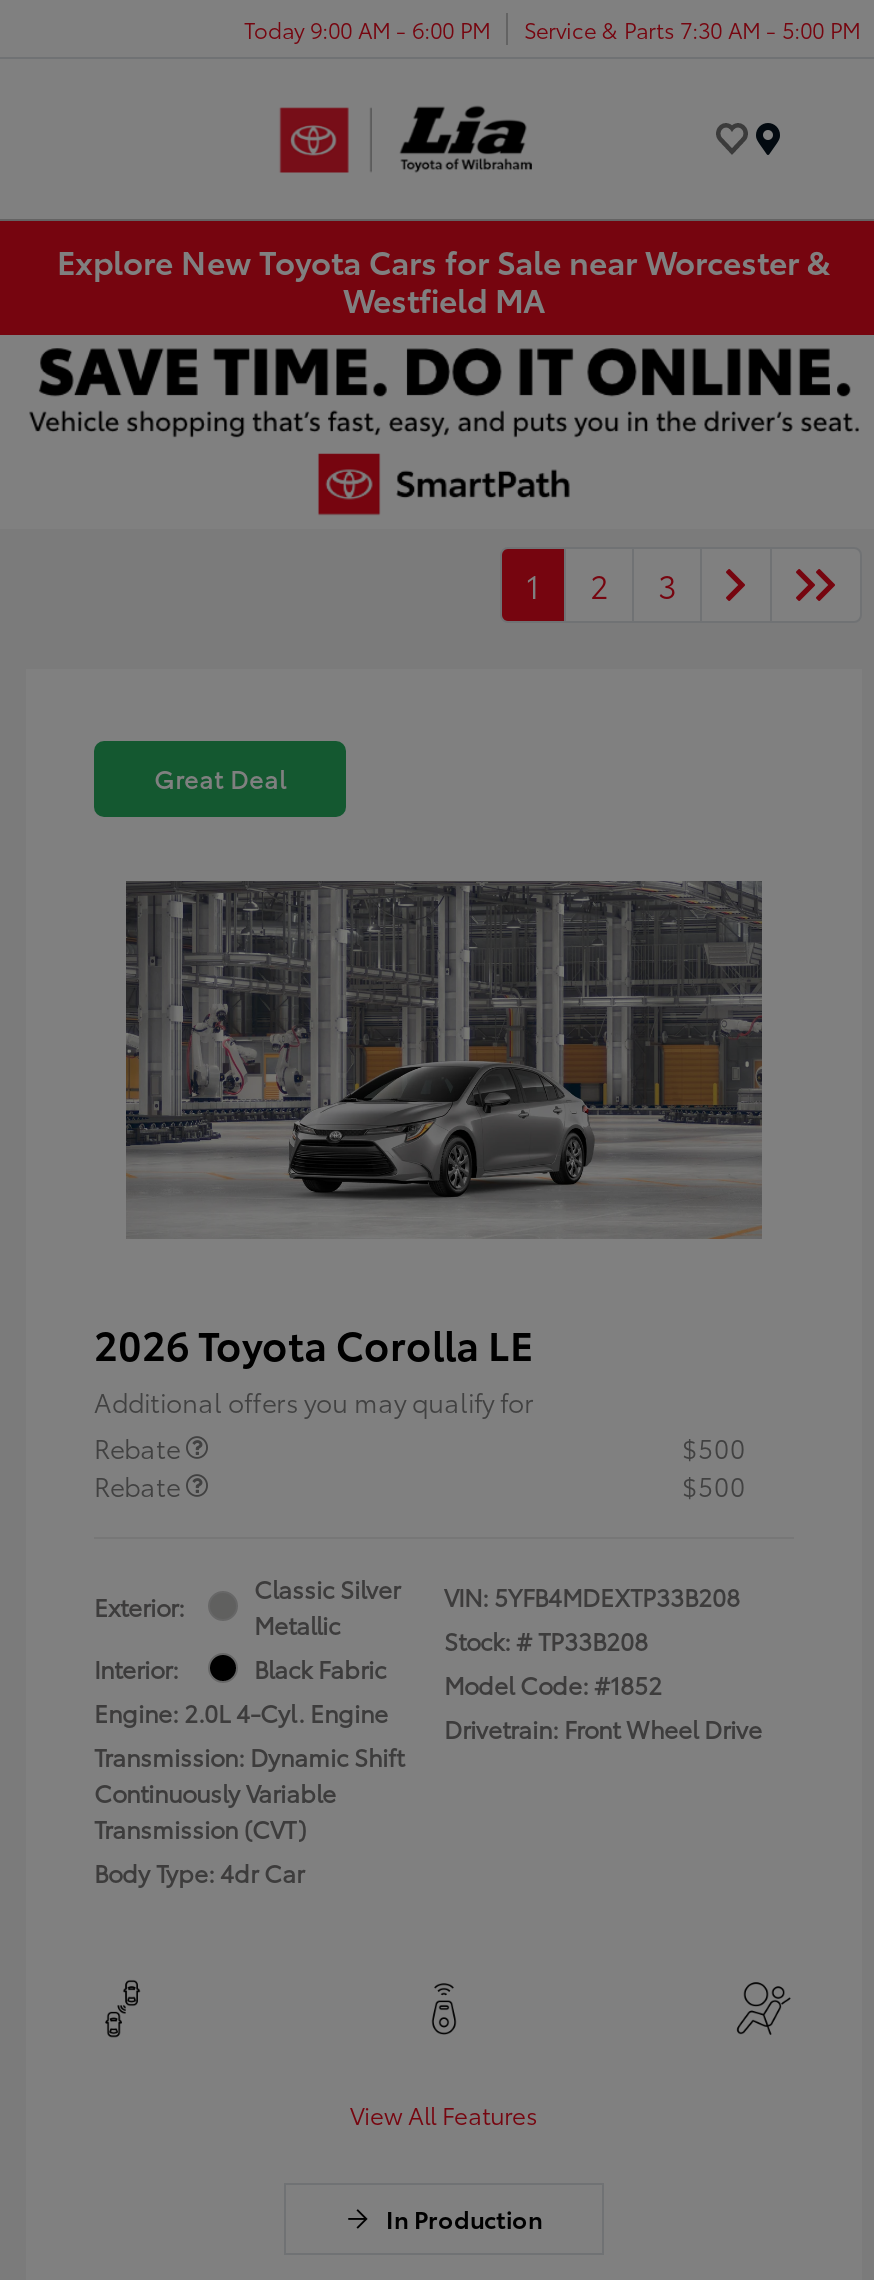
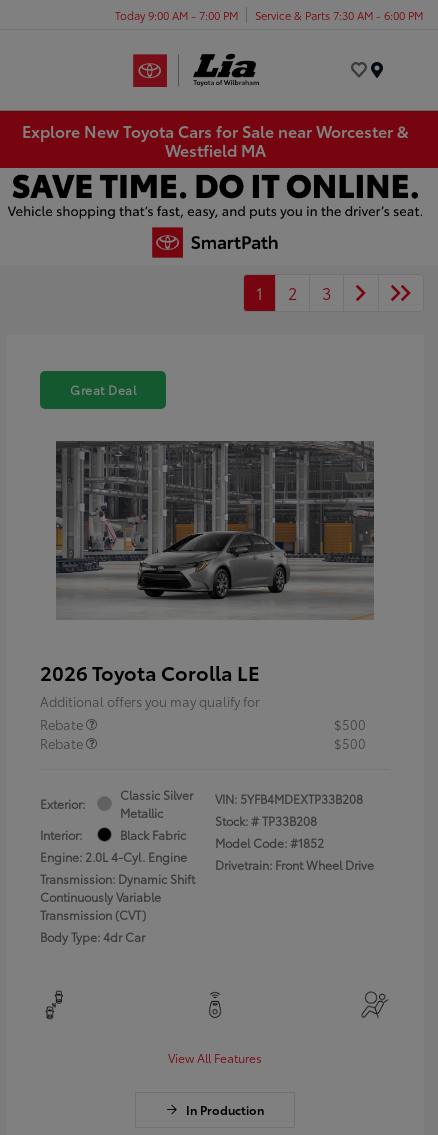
[244,12,490,44] Today 9:00 AM - 6:00 PM -> [115,6,238,22] Today 9:00 AM - 7:00 PM
[524,12,860,44] Service & Parts 7:30 AM - 5:00 PM -> [255,6,423,22] Service & Parts 7:30 AM - 6:00 PM

